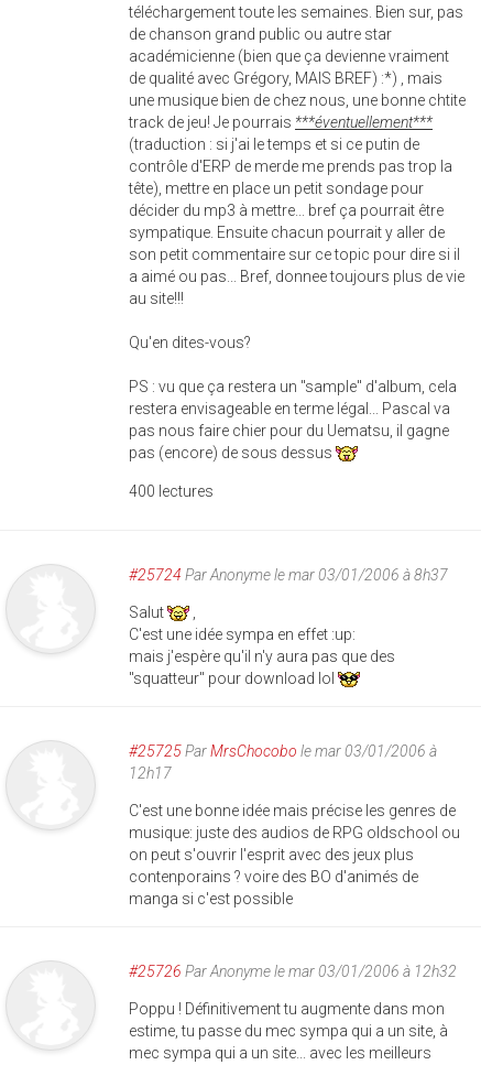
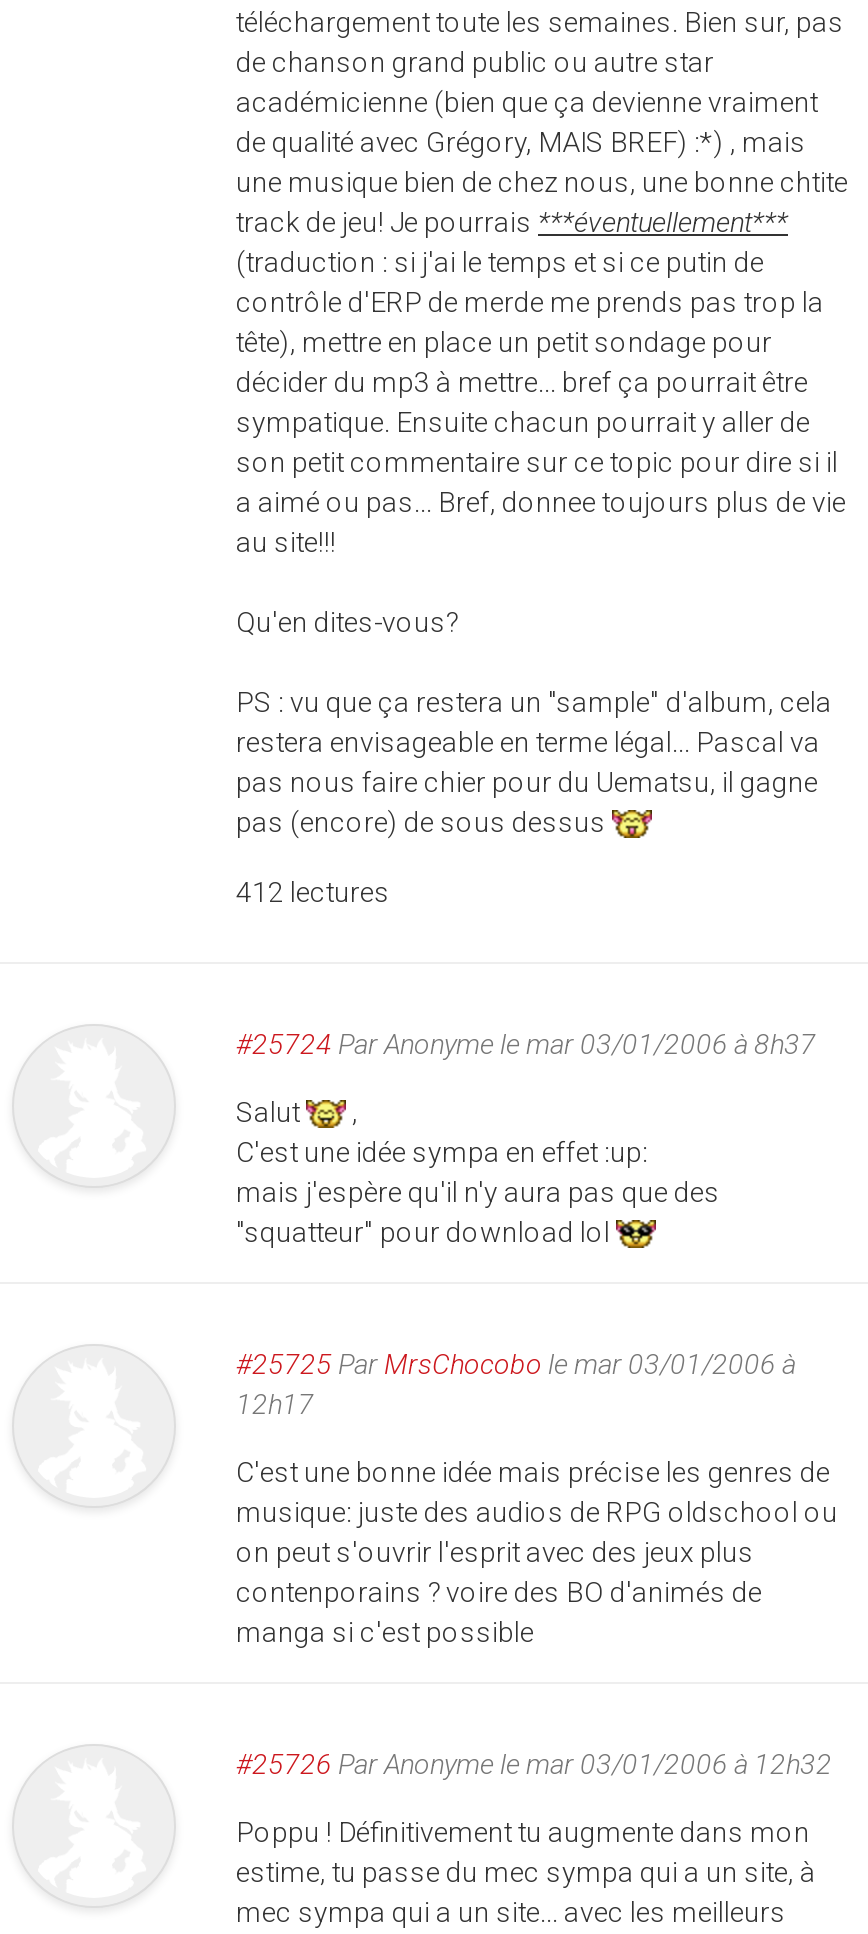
[129,482,214,500] 400 lectures -> [236,876,390,908] 412 lectures

